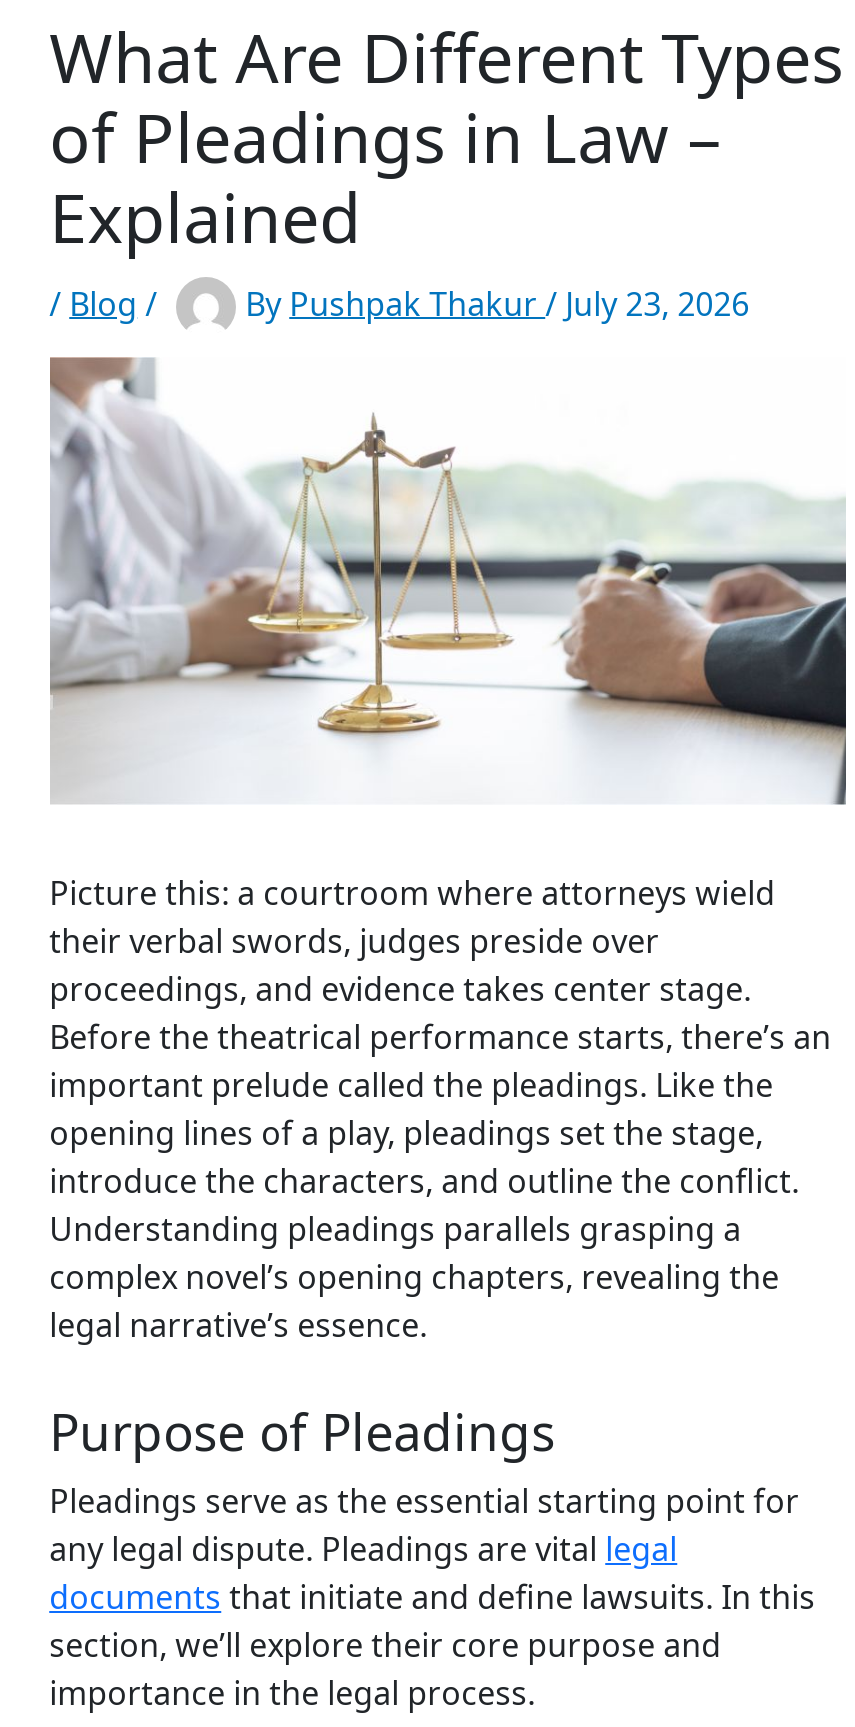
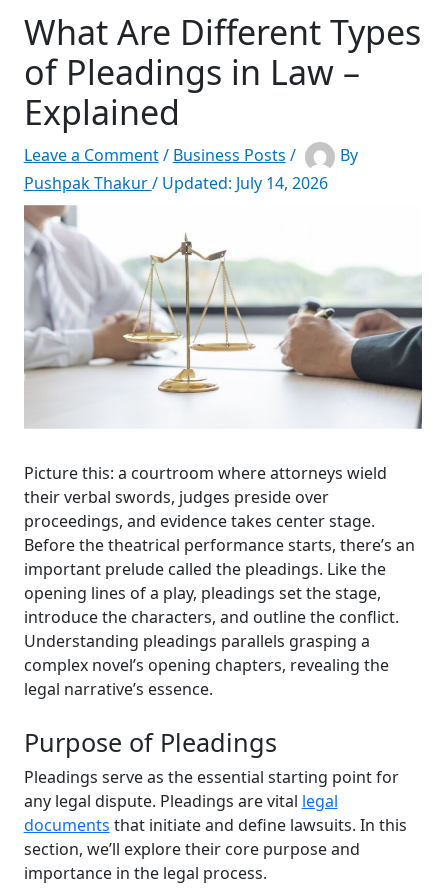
[49,282,749,326] / Blog / | By Pushpak Thakur / July 23, 2026 -> [24,144,358,194] Leave a Comment / Business Posts / | By | Pushpak Thakur / Updated: July 14, 2026

